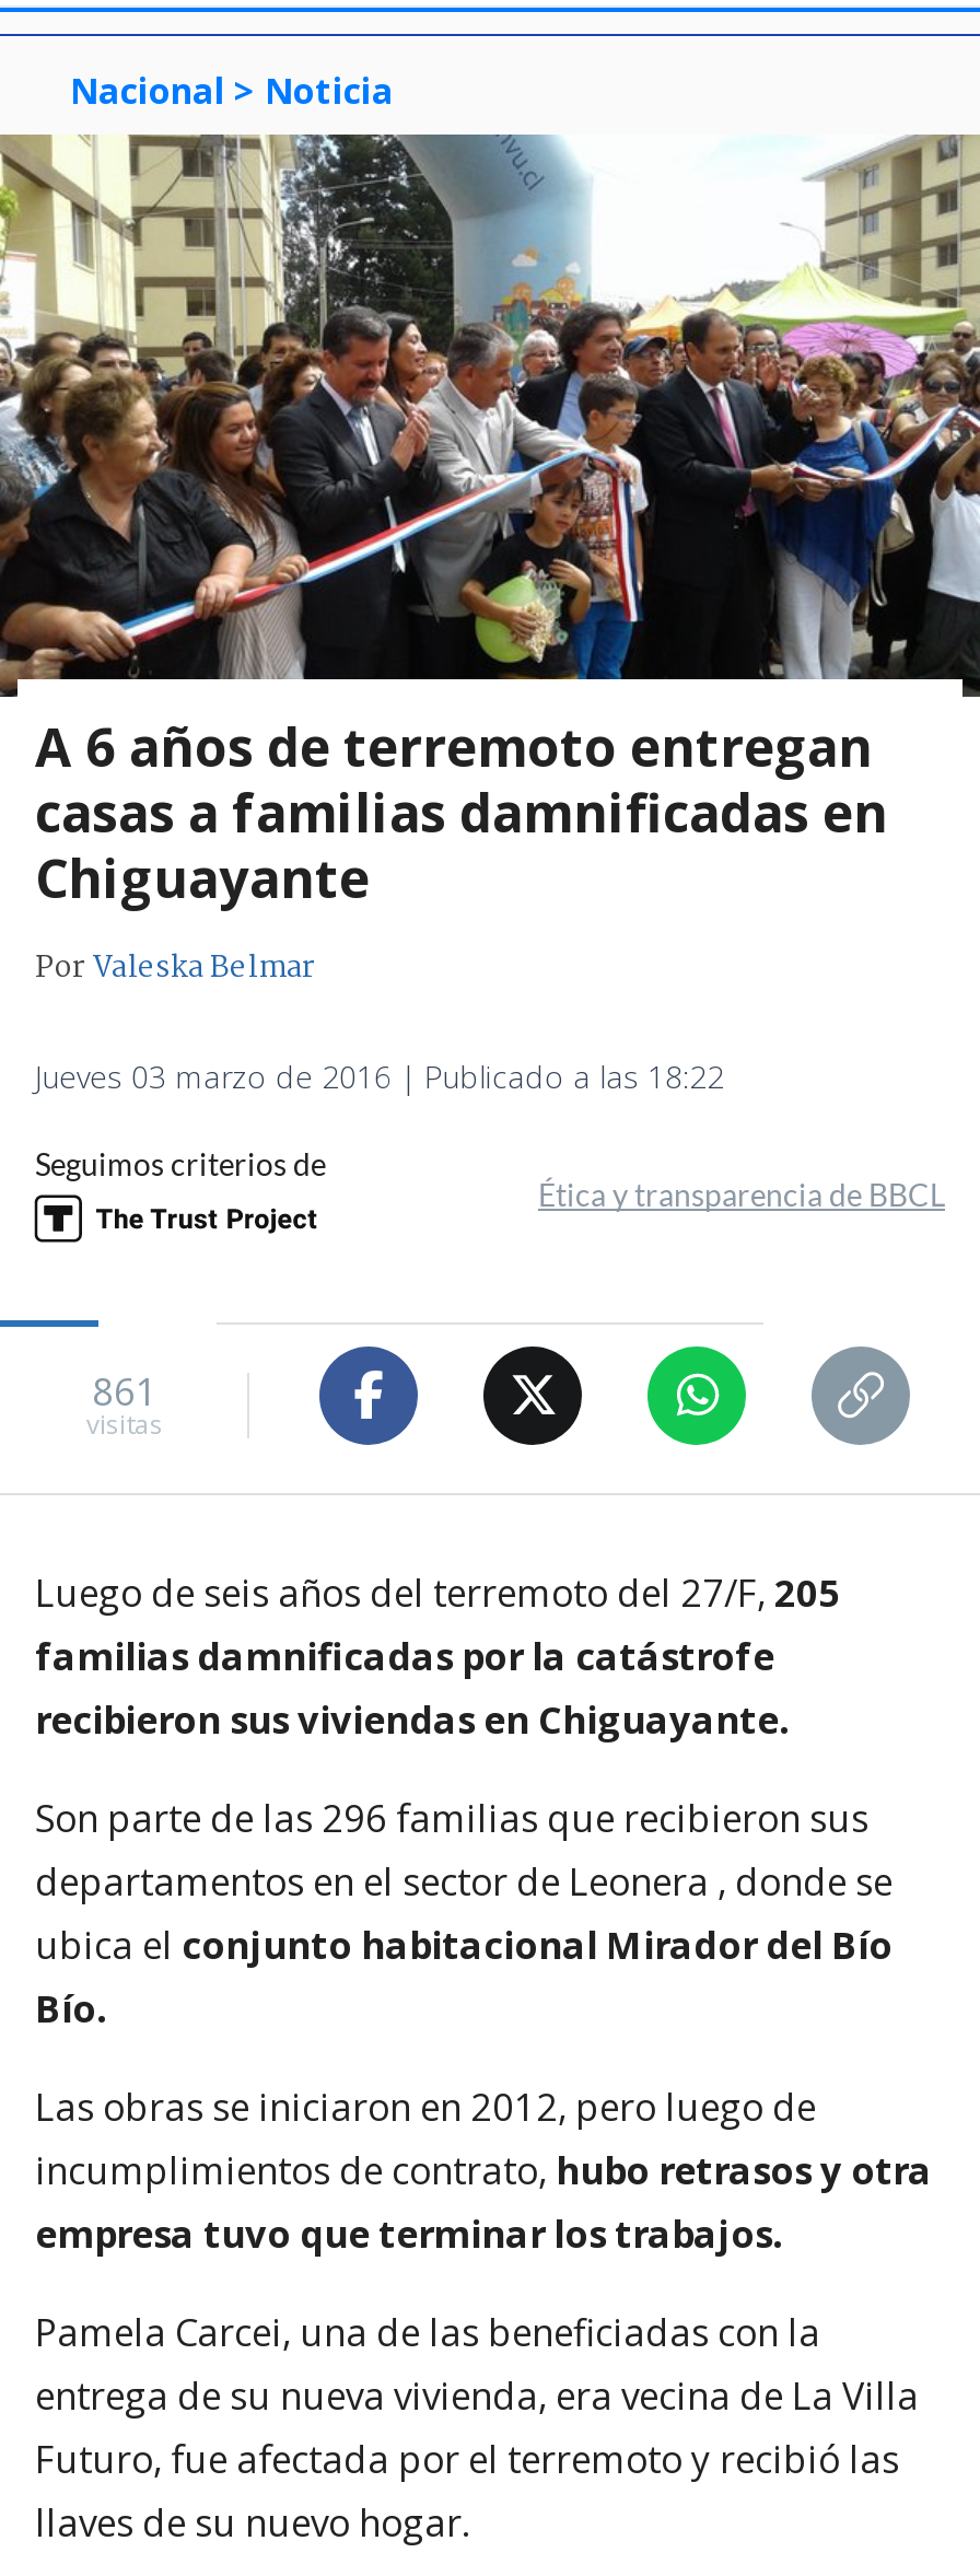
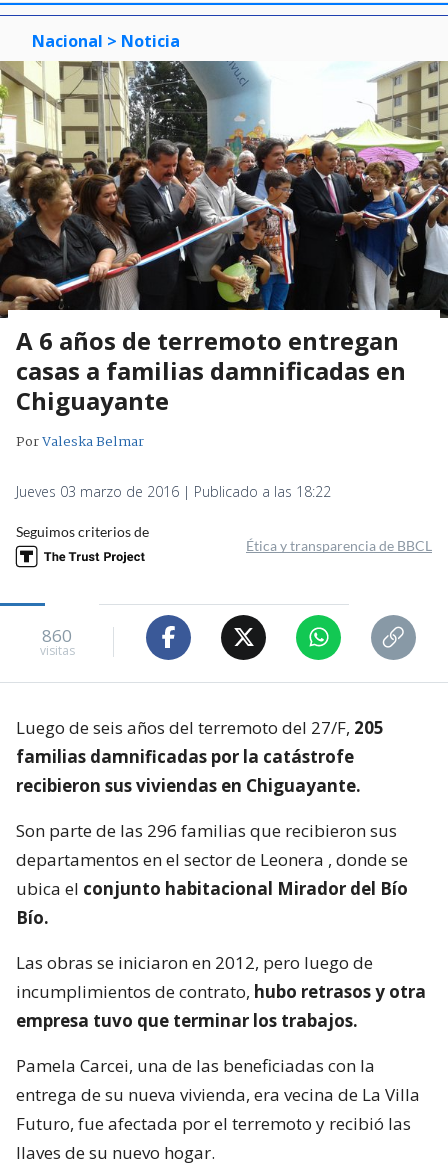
[92,1367,157,1417] 861 -> [42,624,72,647] 860

